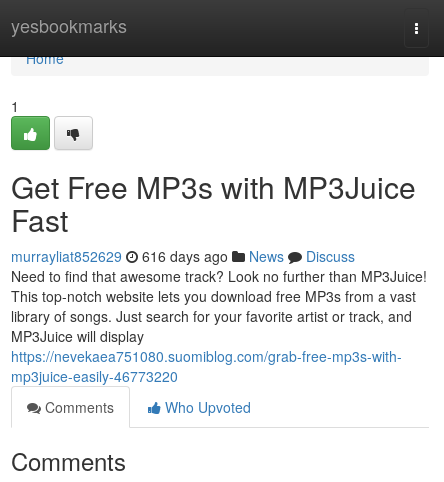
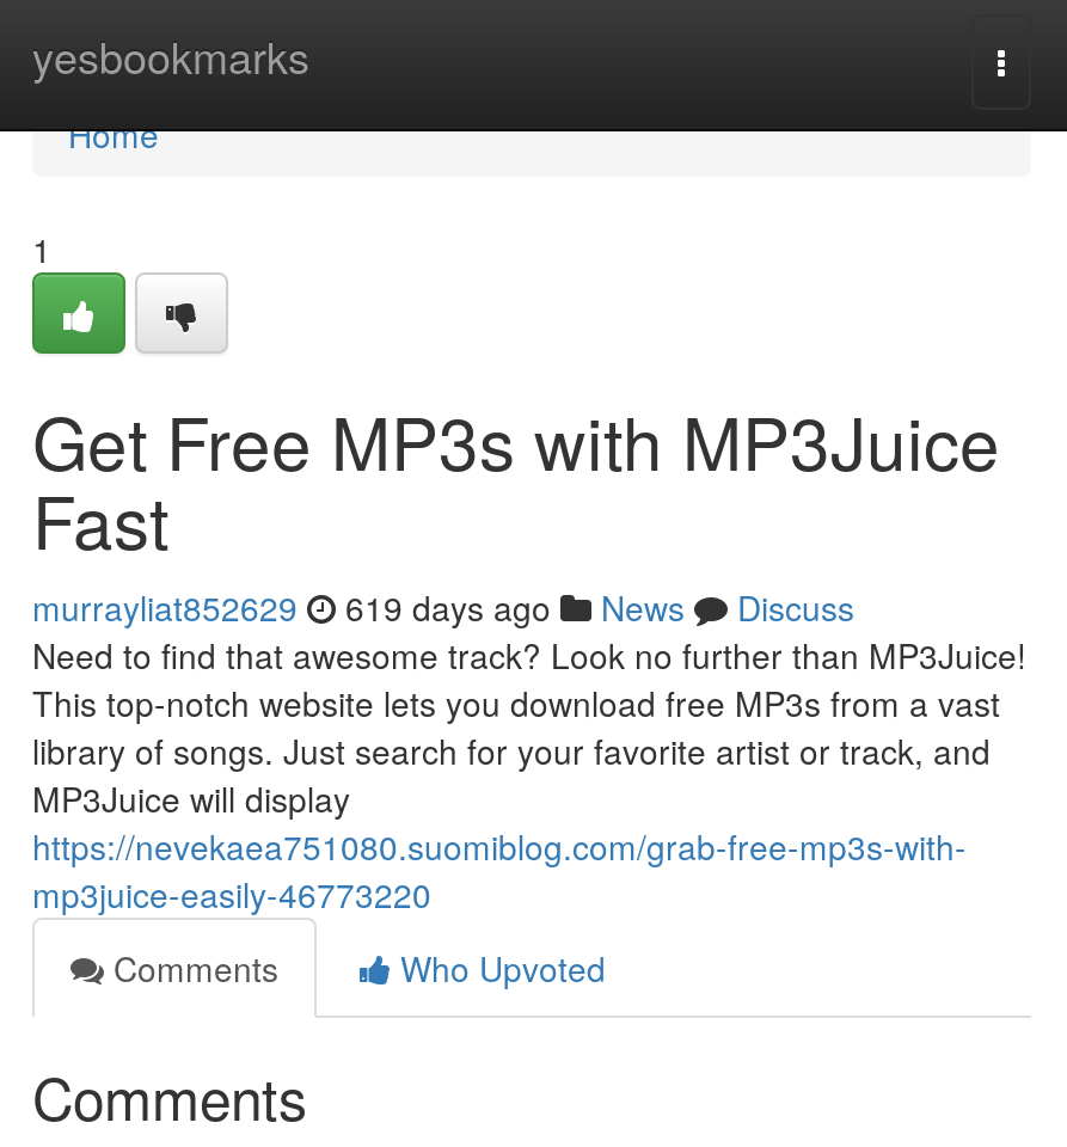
[11,246,355,266] murrayliat852629 616 days ago News Discuss -> [32,583,854,631] murrayliat852629 619 days ago News Discuss

